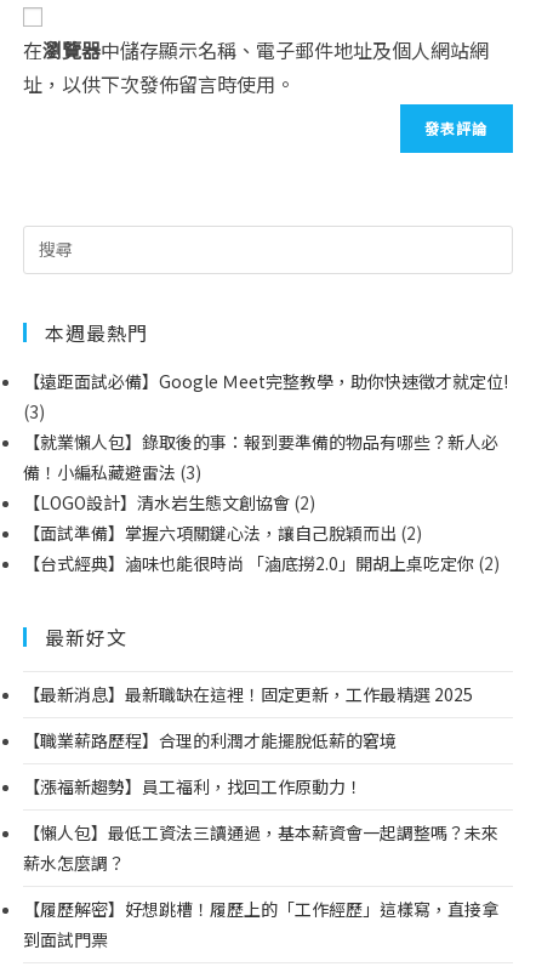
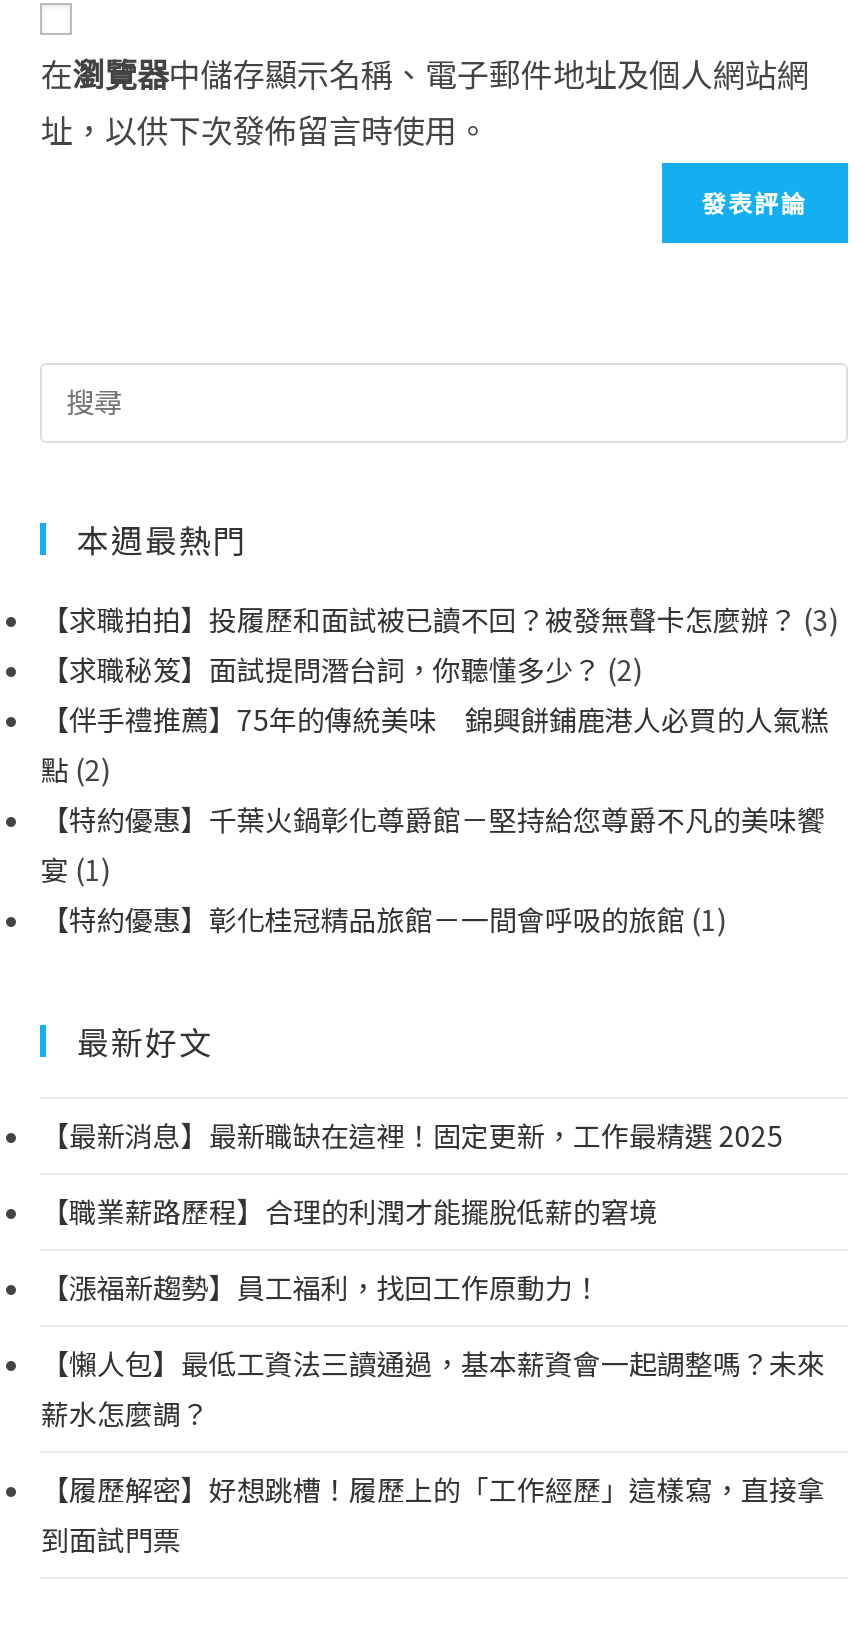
[24,369,509,575] 【遠距面試必備】Google Ｍeet完整教學，助你快速徵才就定位! | (3) | 【就業懶人包】錄取後的事：報到要準備的物品有哪些？新人必 | 備！小編私藏避雷法 (3) | 【LOGO設計】清水岩生態文創協會 (2) | 【面試準備】掌握六項關鍵心法，讓自己脫穎而出 (2) | 【台式經典】滷味也能很時尚 「滷底撈2.0」開胡上桌吃定你 (2) -> [41,598,839,938] 【求職拍拍】投履歷和面試被已讀不回？被發無聲卡怎麼辦？ (3) | 【求職秘笈】面試提問潛台詞，你聽懂多少？ (2) | 【伴手禮推薦】75年的傳統美味 錦興餅鋪鹿港人必買的人氣糕 | 點 (2) | 【特約優惠】千葉火鍋彰化尊爵館－堅持給您尊爵不凡的美味饗 | 宴 (1) | 【特約優惠】彰化桂冠精品旅館－一間會呼吸的旅館 (1)

